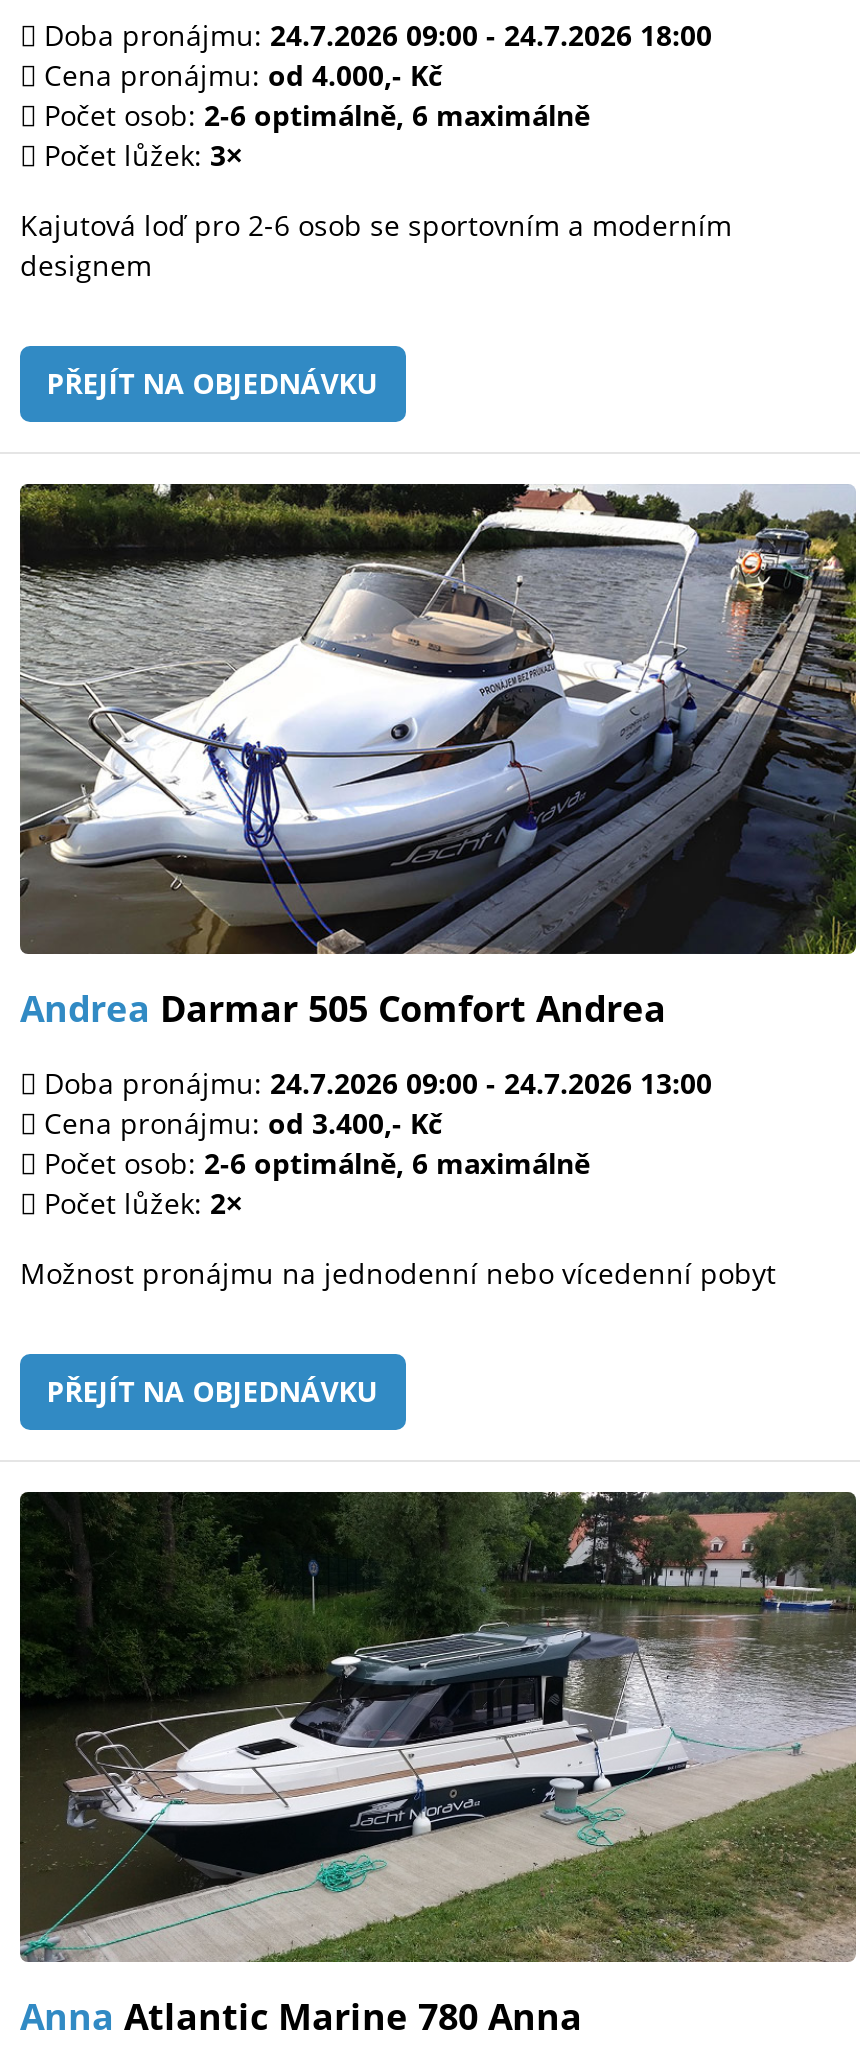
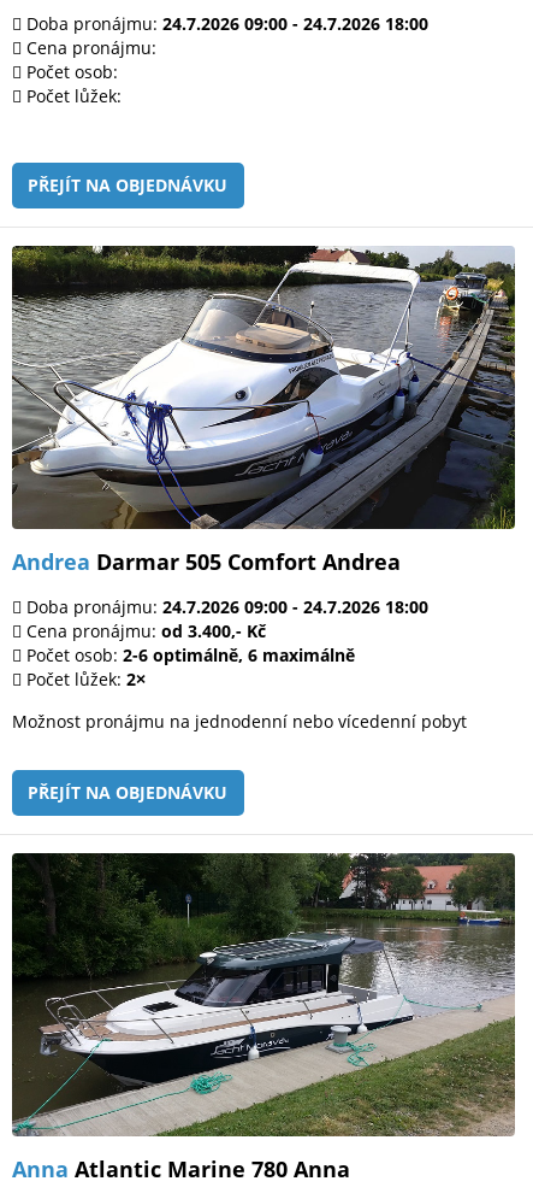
[20,56,732,284] Cena pronájmu: od 4.000,- Kč | Počet osob: 2-6 optimálně, 6 maximálně | Počet lůžek: 3× | Kajutová loď pro 2-6 osob se sportovním a moderním | designem -> [22,36,156,107] Cena pronájmu: | Počet osob: | Počet lůžek:
[36,1064,712,1102] Doba pronájmu: 24.7.2026 09:00 - 24.7.2026 13:00 -> [22,595,428,618] Doba pronájmu: 24.7.2026 09:00 - 24.7.2026 18:00

